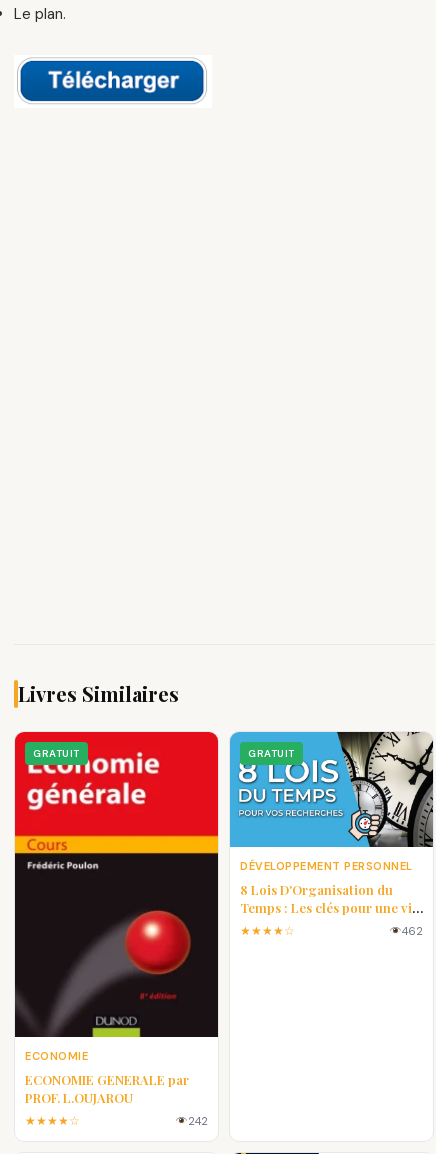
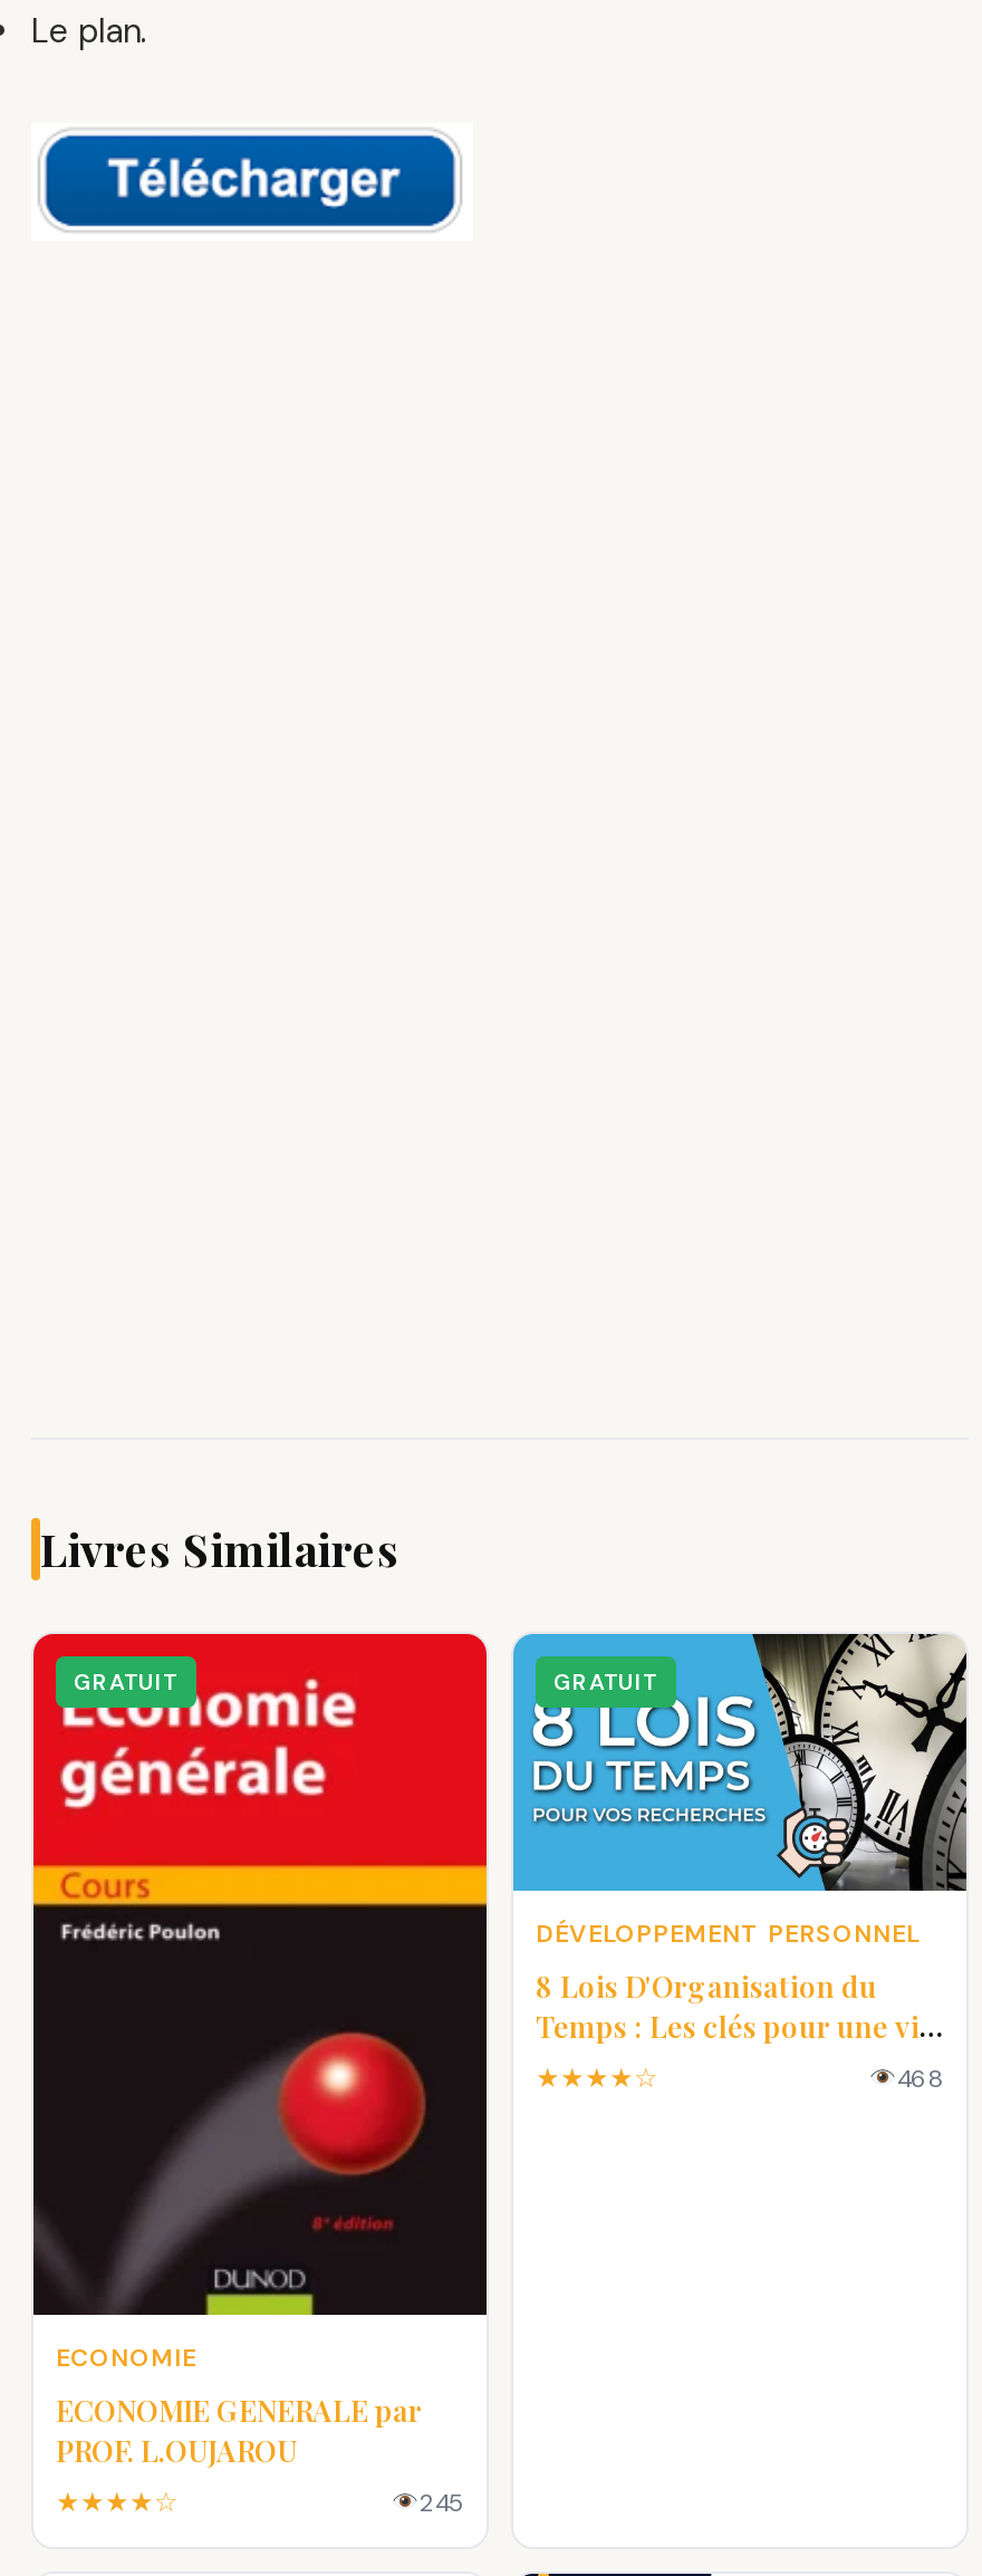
[402,924,423,938] 462 -> [897,2062,944,2093] 468
[188,1114,208,1128] 242 -> [420,2487,464,2518] 245

